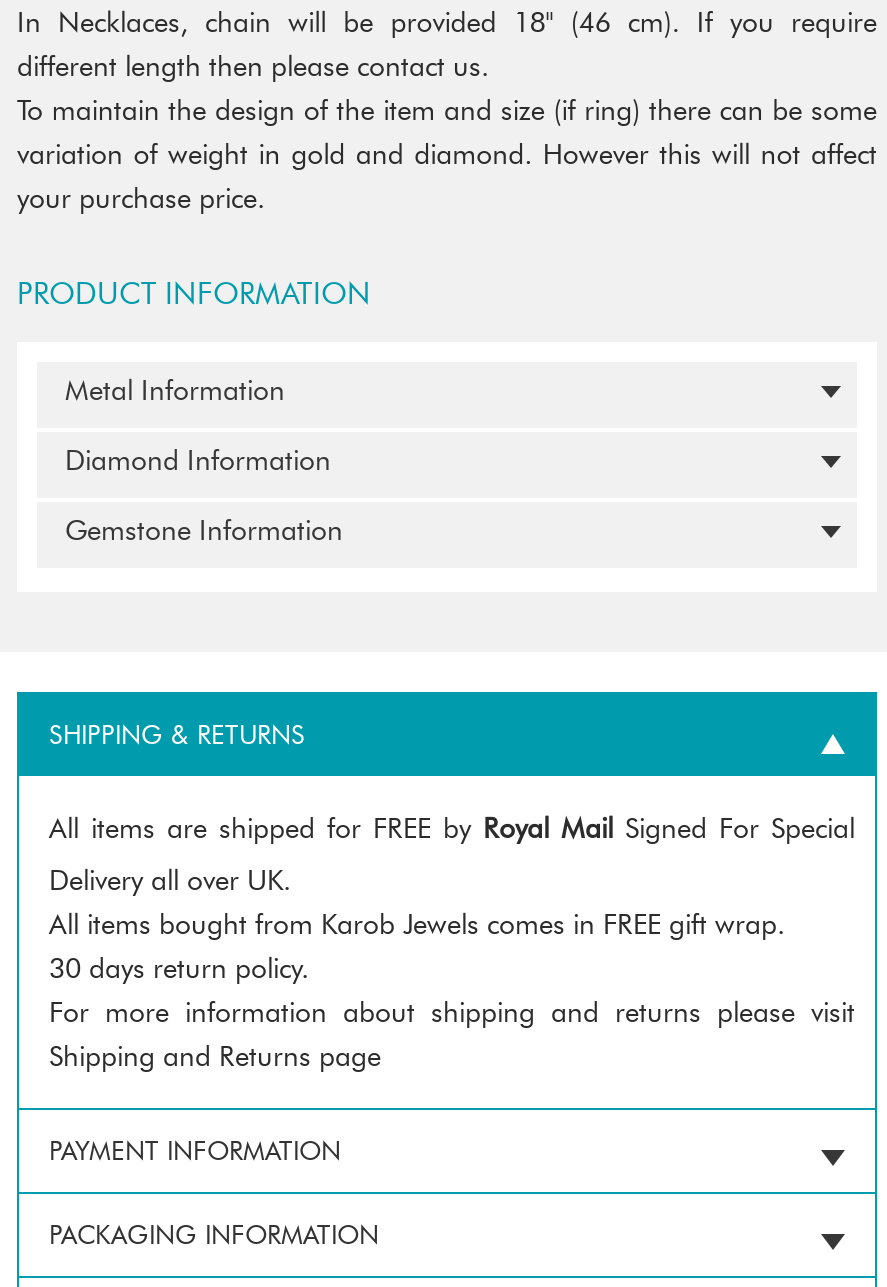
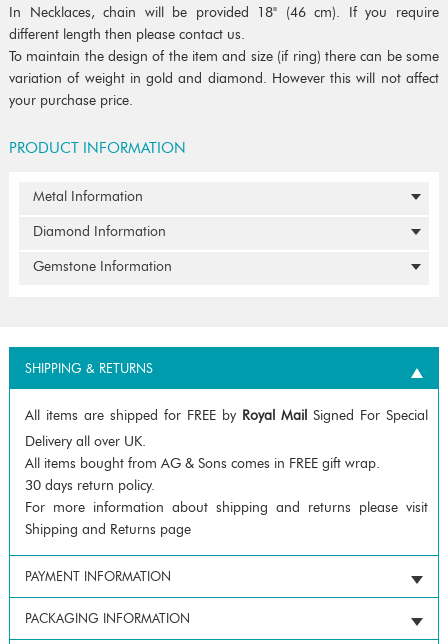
[49,912,785,940] All items bought from Karob Jewels comes in FREE gift wrap. -> [25,456,380,470] All items bought from AG & Sons comes in FREE gift wrap.

